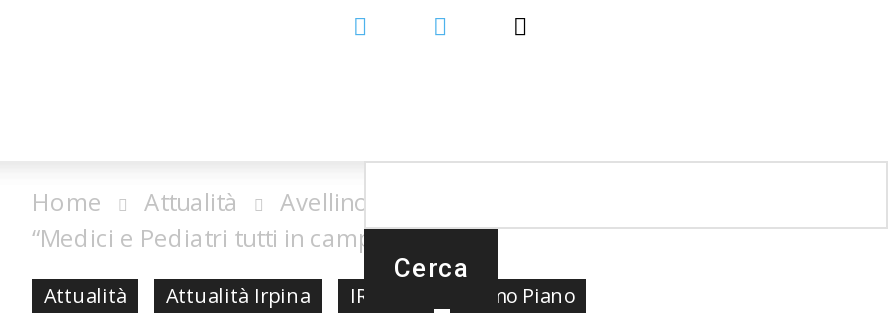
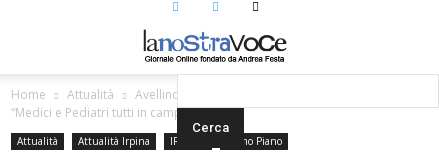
none -> [143,29,287,63] [image]

